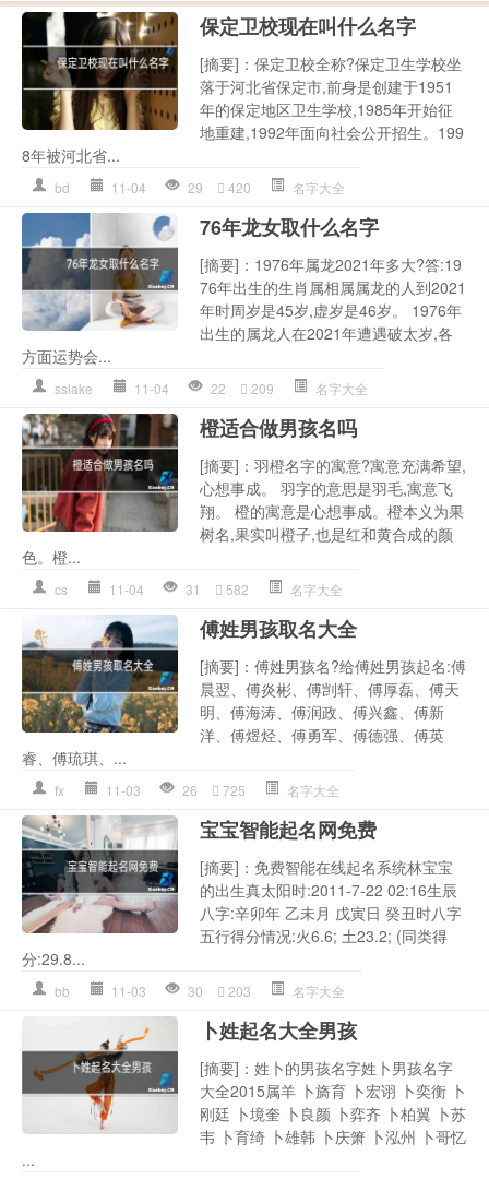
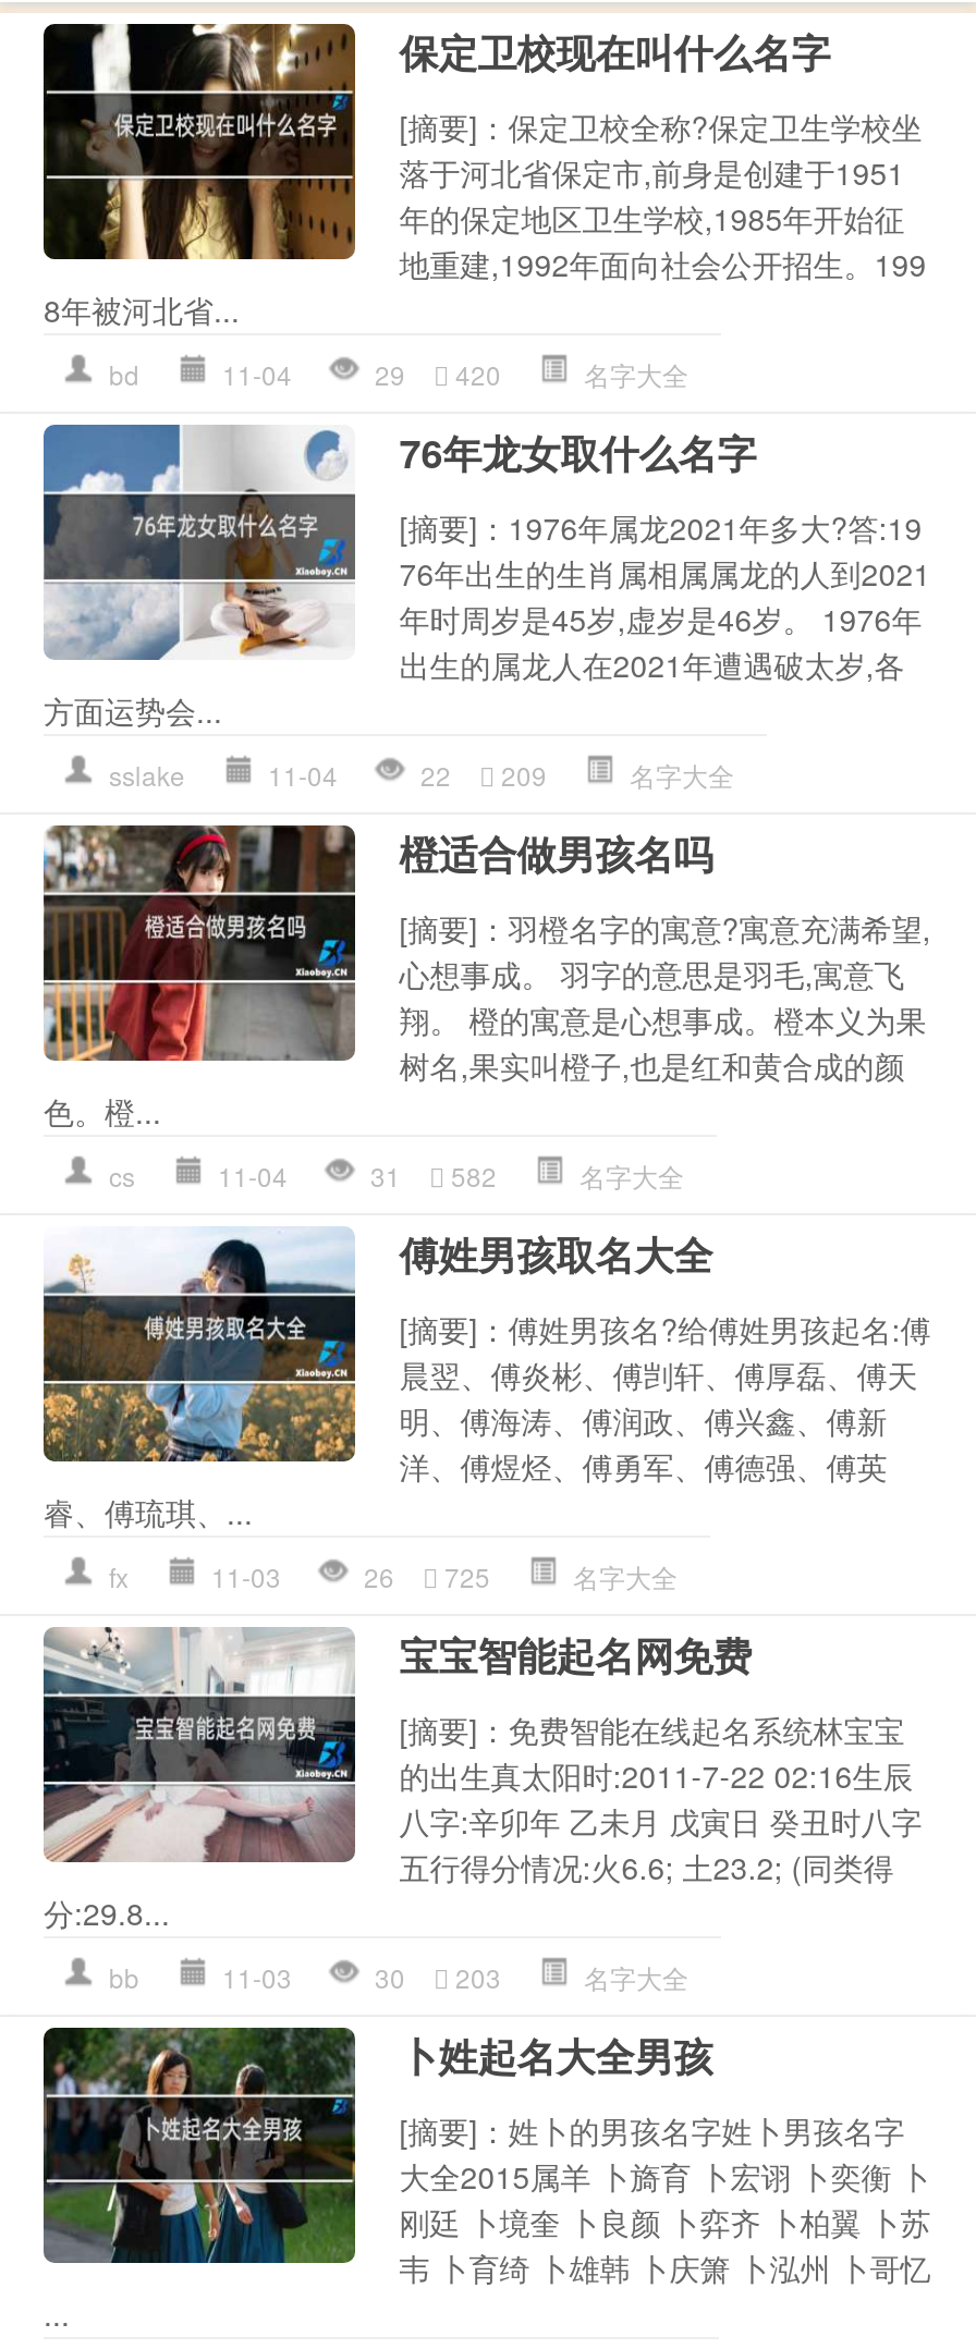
[22,1016,178,1134] [image] -> [41,2026,357,2265] [image]

